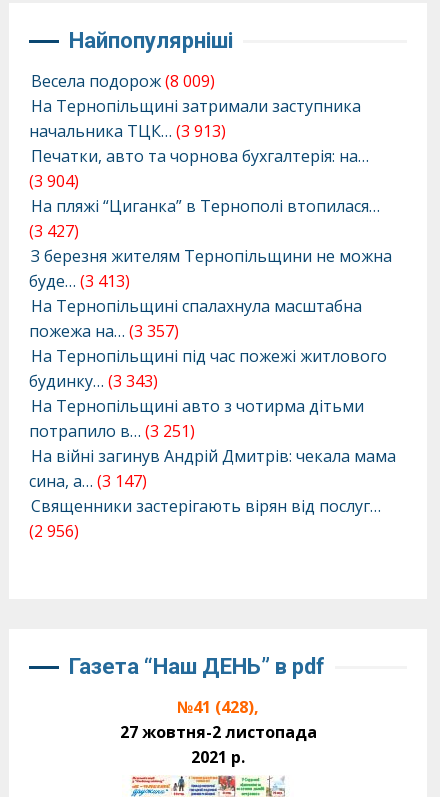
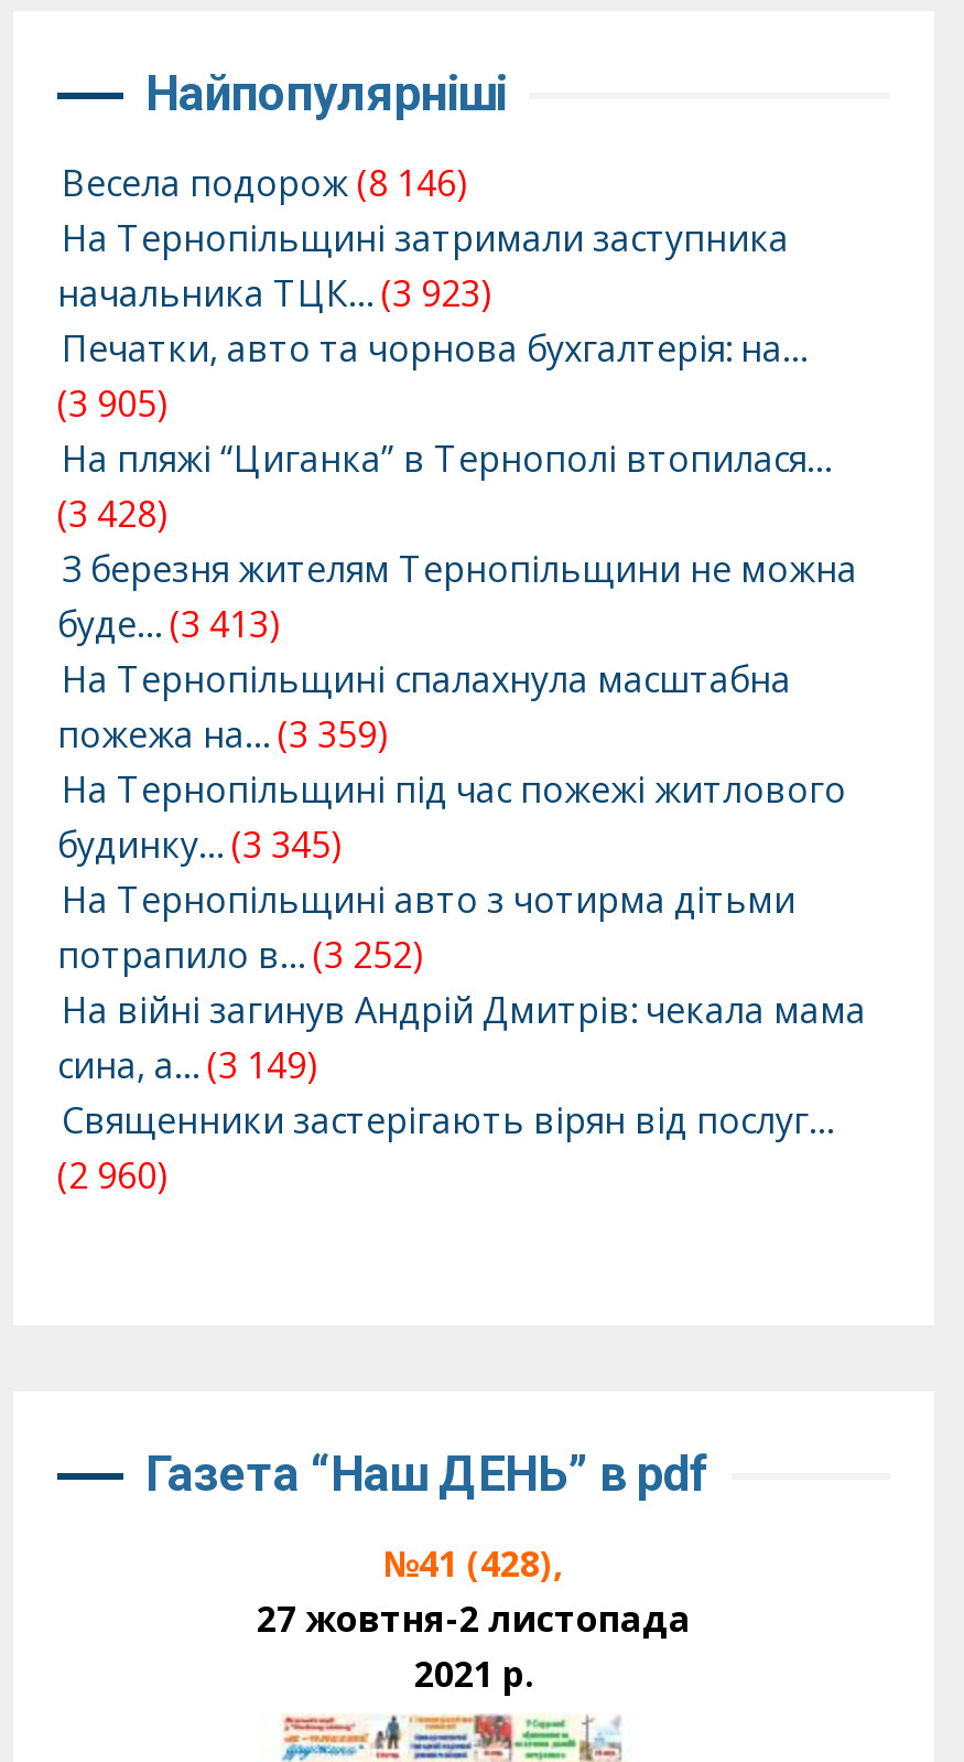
[31,70,215,92] Весела подорож (8 009) -> [62,159,467,207] Весела подорож (8 146)
[29,120,226,142] начальника ТЦК… (3 913) -> [57,269,491,318] начальника ТЦК… (3 923)
[29,170,79,192] (3 904) -> [57,379,167,428] (3 905)
[29,220,79,242] (3 427) -> [57,490,167,538] (3 428)
[29,320,179,342] пожежа на… (3 357) -> [57,710,388,759] пожежа на… (3 359)
[29,370,158,392] будинку… (3 343) -> [57,820,342,869] будинку… (3 345)
[29,420,195,442] потрапило в… (3 251) -> [57,931,423,979] потрапило в… (3 252)
[29,470,147,492] сина, а… (3 147) -> [57,1041,317,1089] сина, а… (3 149)
[29,520,79,542] (2 956) -> [57,1151,167,1200] (2 960)

